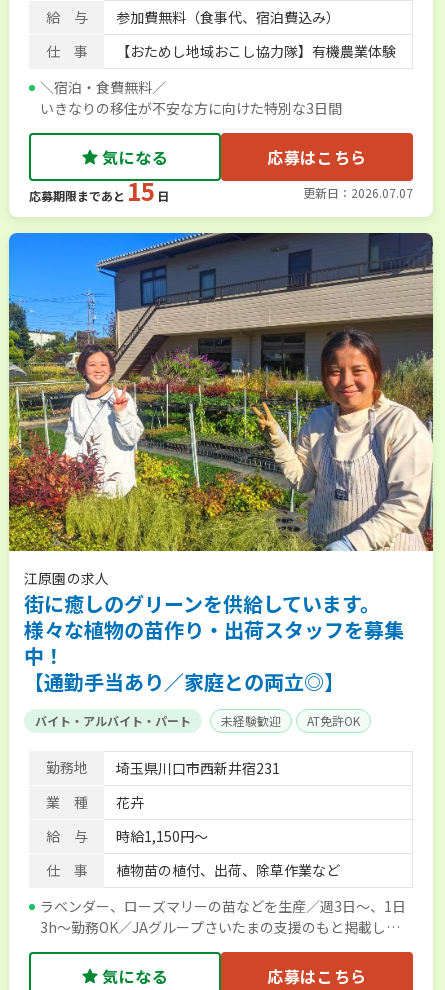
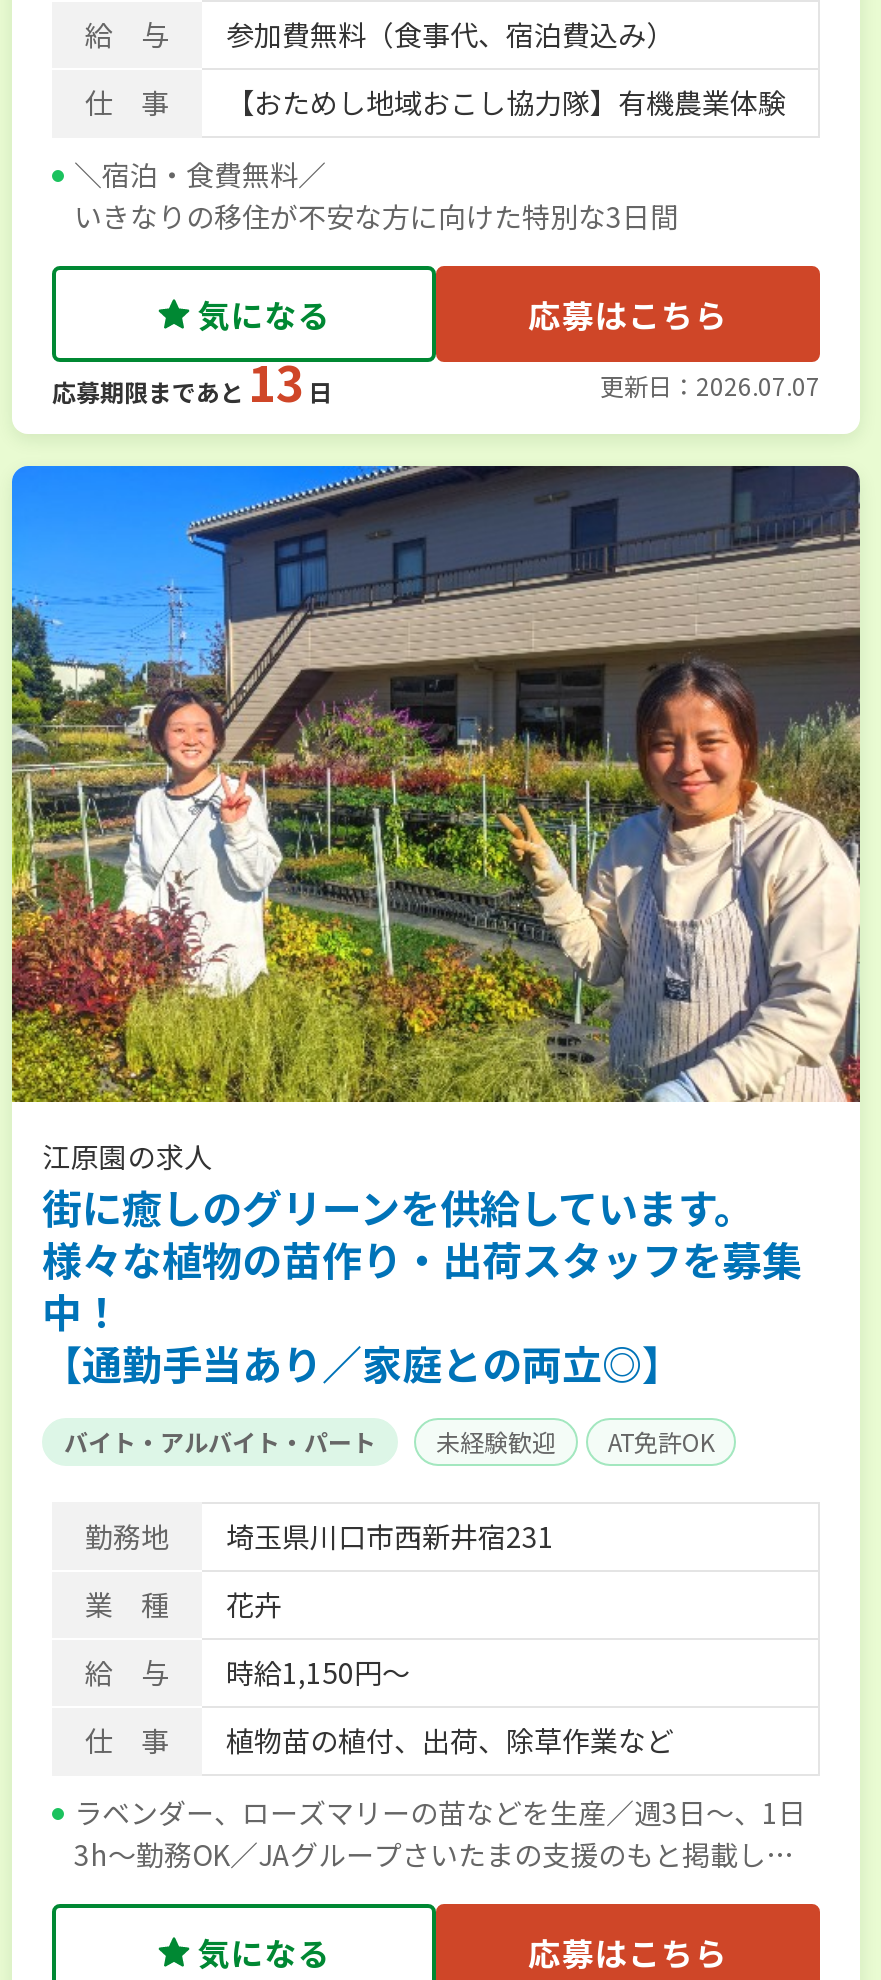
[29,173,169,208] 応募期限まであと 15 日 -> [52,346,332,416] 応募期限まであと 13 日

